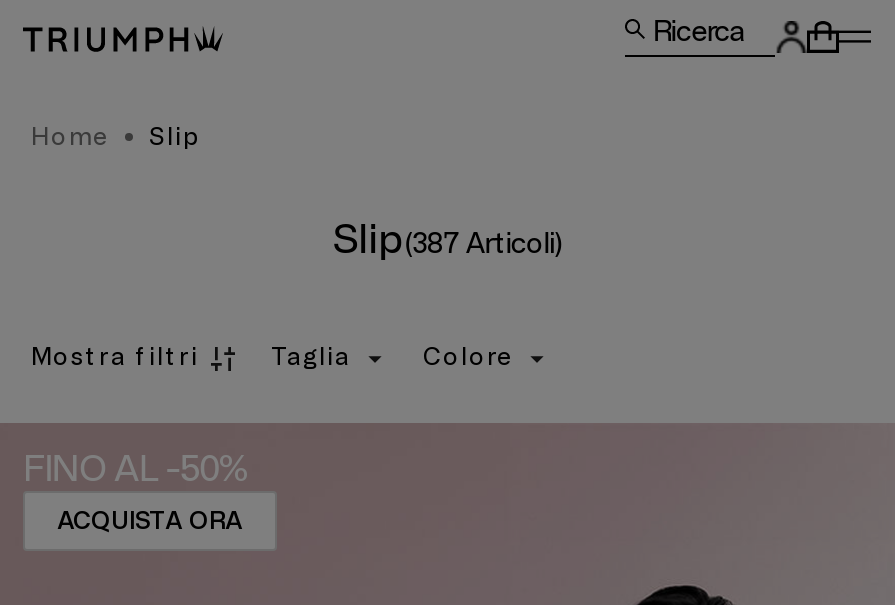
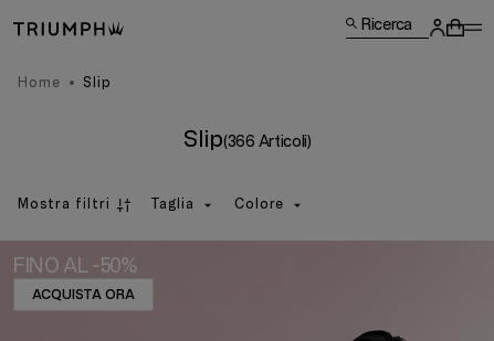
[332,217,562,261] Slip(387 Articoli) -> [184,127,312,151] Slip(366 Articoli)

